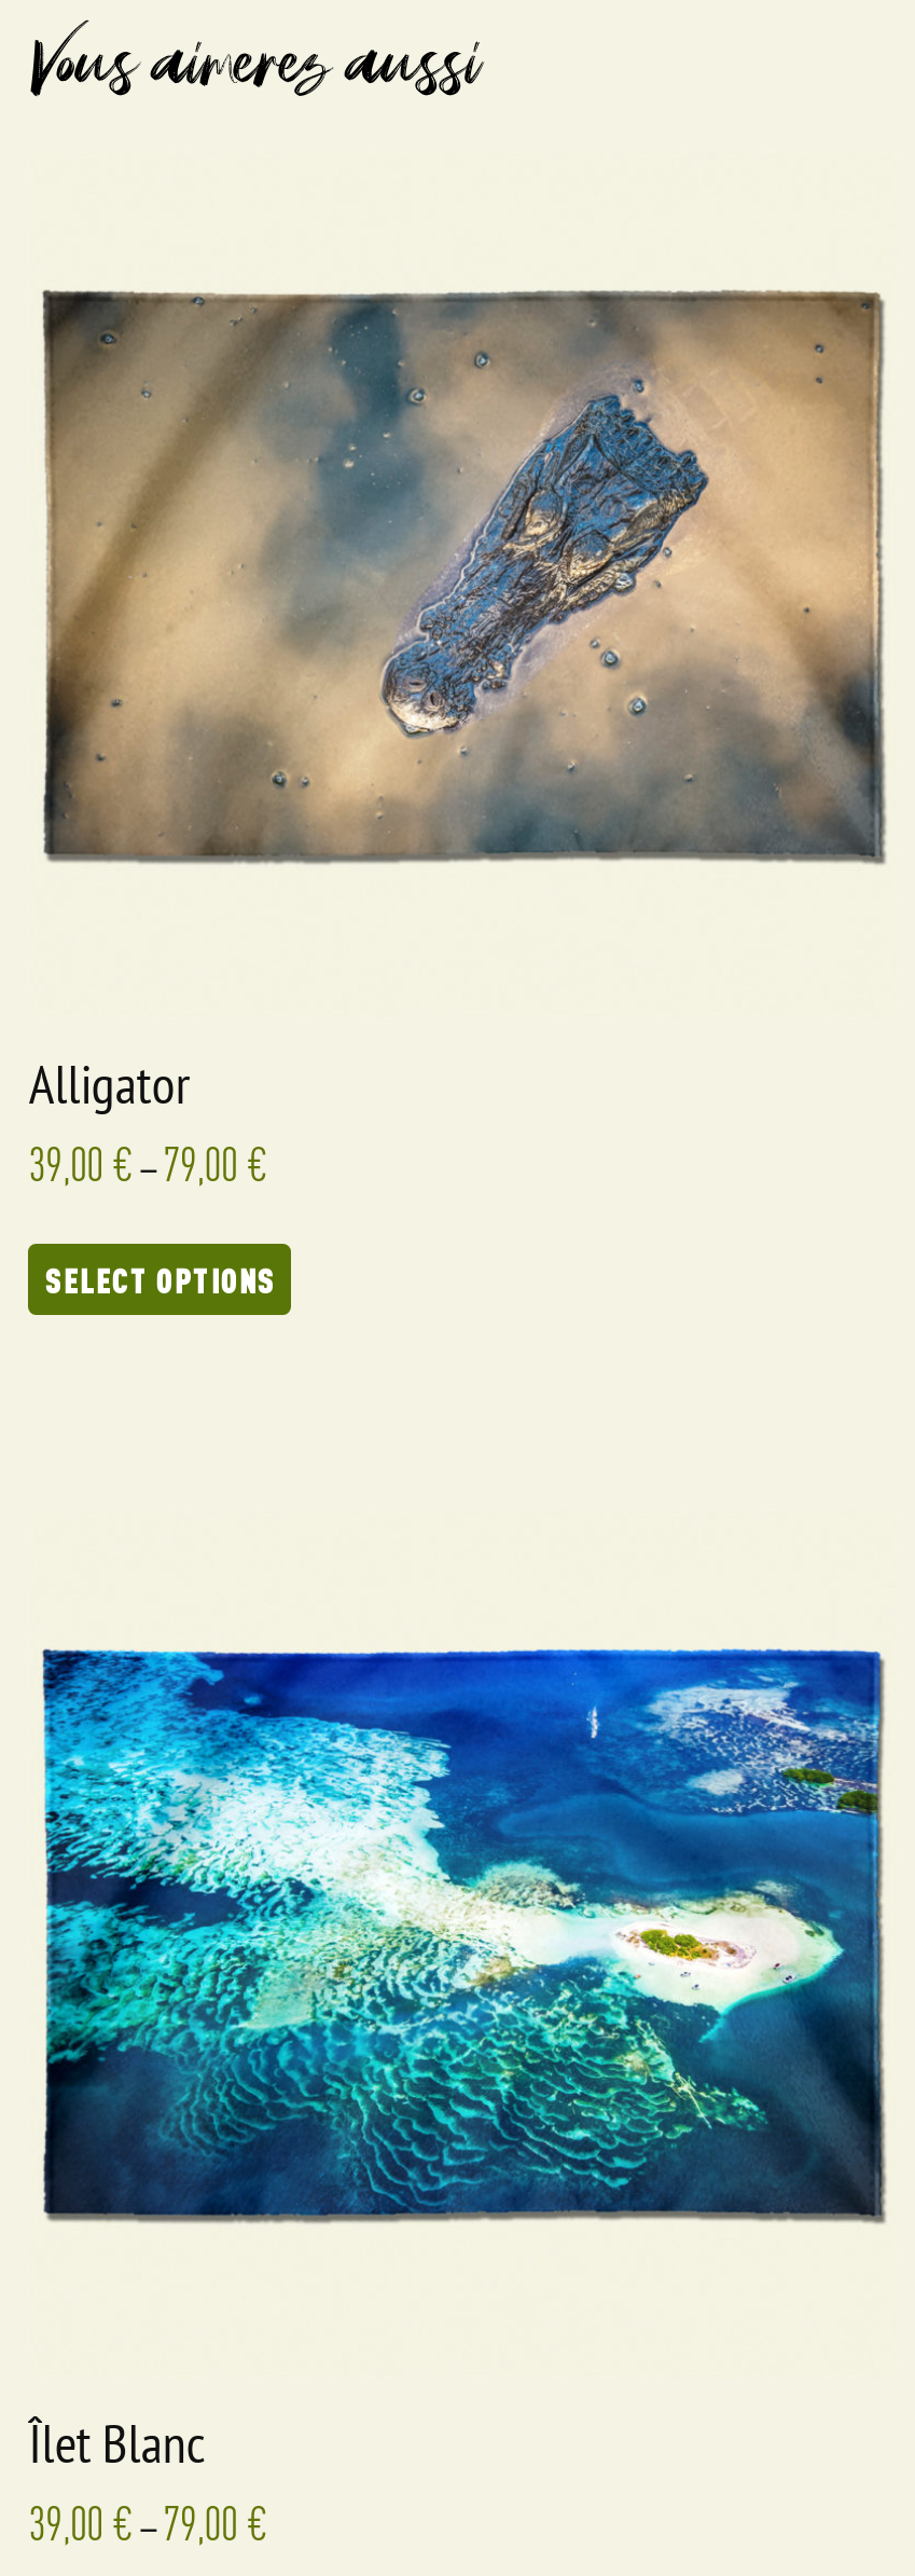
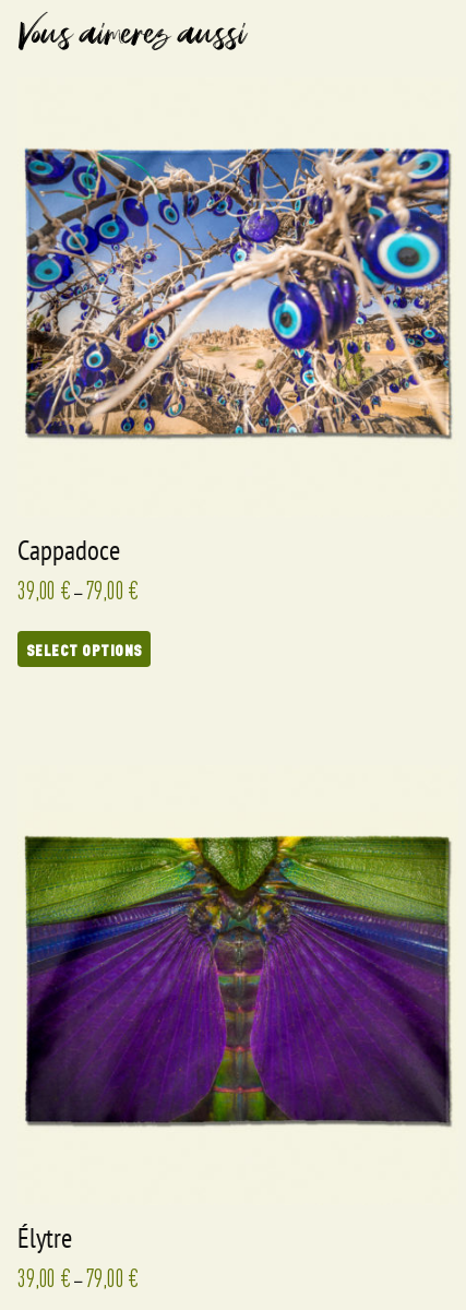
[43,290,884,858] [image] -> [25,147,451,436] [image]
[29,1050,191,1119] Alligator -> [18,533,120,568] Cappadoce
[41,1647,882,2215] [image] -> [24,835,450,1122] [image]
[29,2410,206,2479] Îlet Blanc -> [18,1221,72,1256] Élytre

